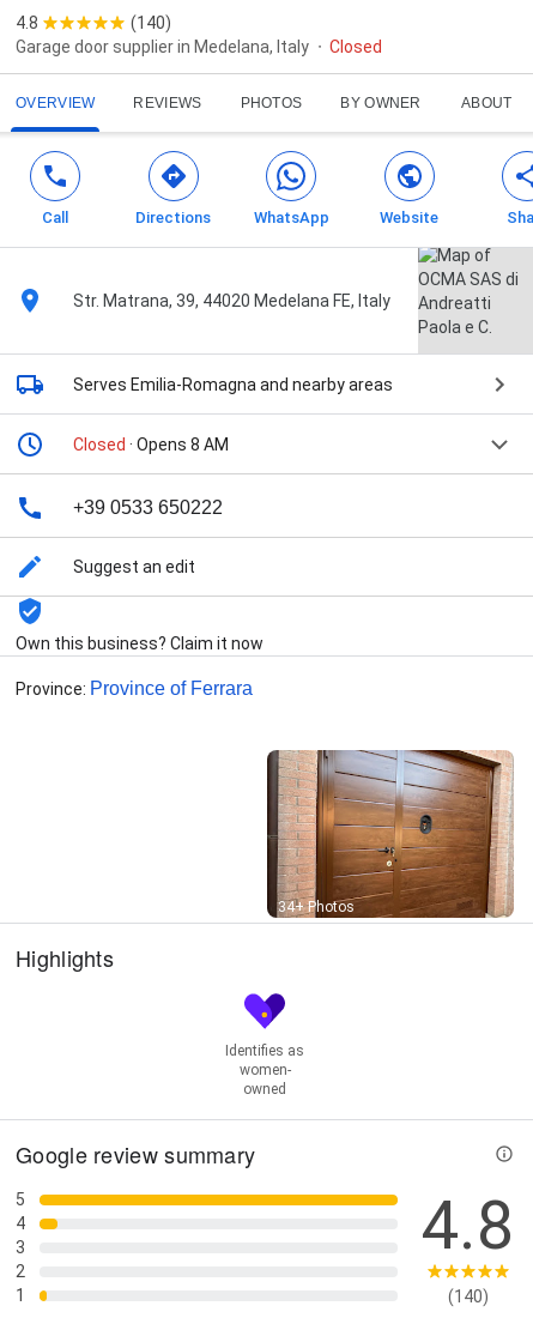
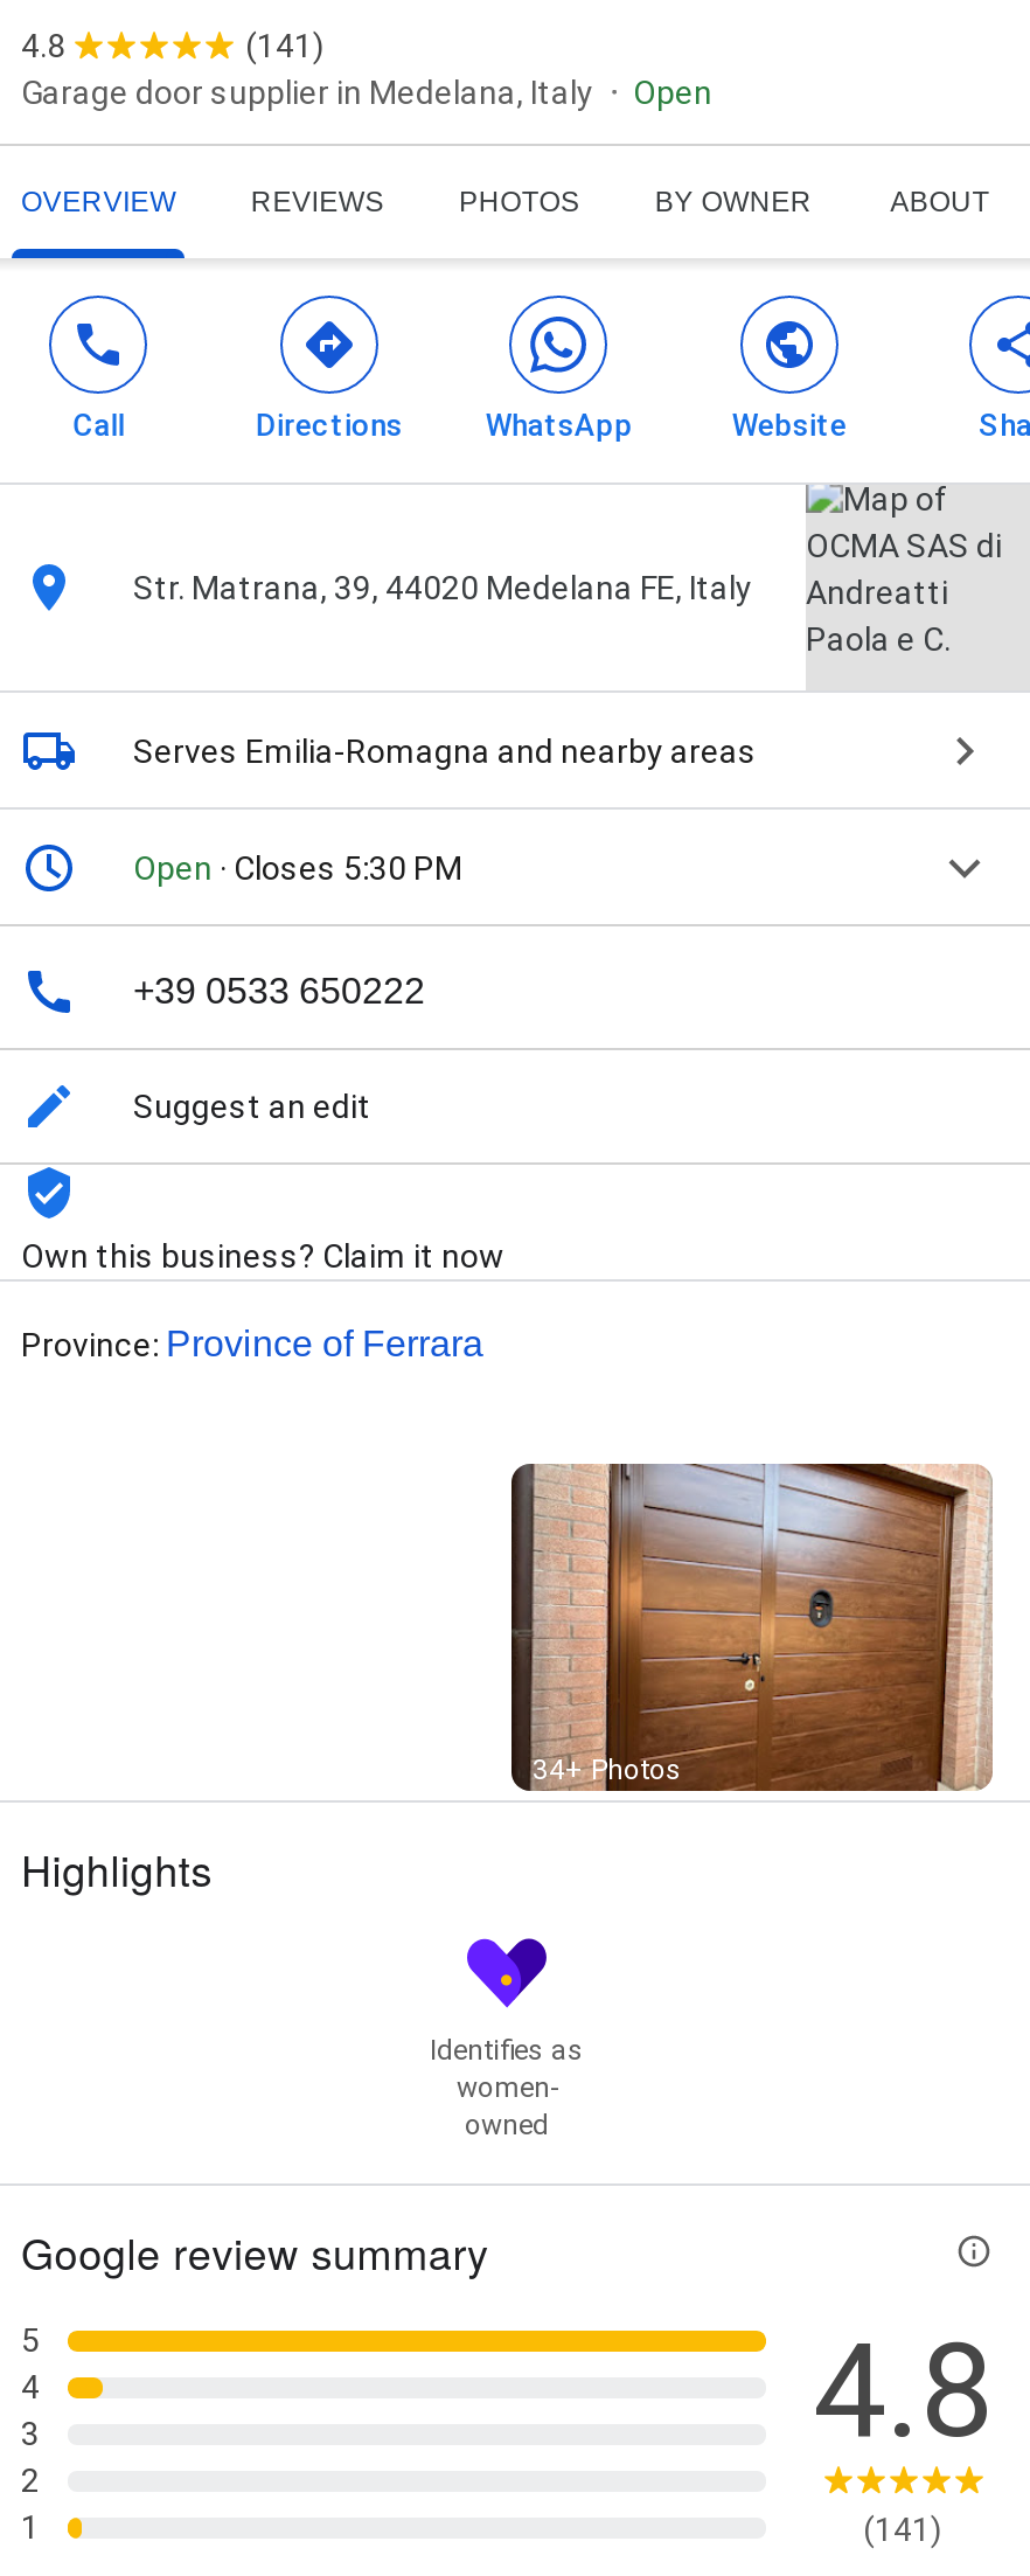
[131,13,171,33] (140) -> [245,27,325,65] (141)
[329,37,382,57] Closed -> [633,74,712,111] Open
[73,435,229,454] Closed · Opens 8 AM -> [133,850,462,887] Open · Closes 5:30 PM
[447,1286,488,1306] (140) -> [863,2510,942,2547] (141)

